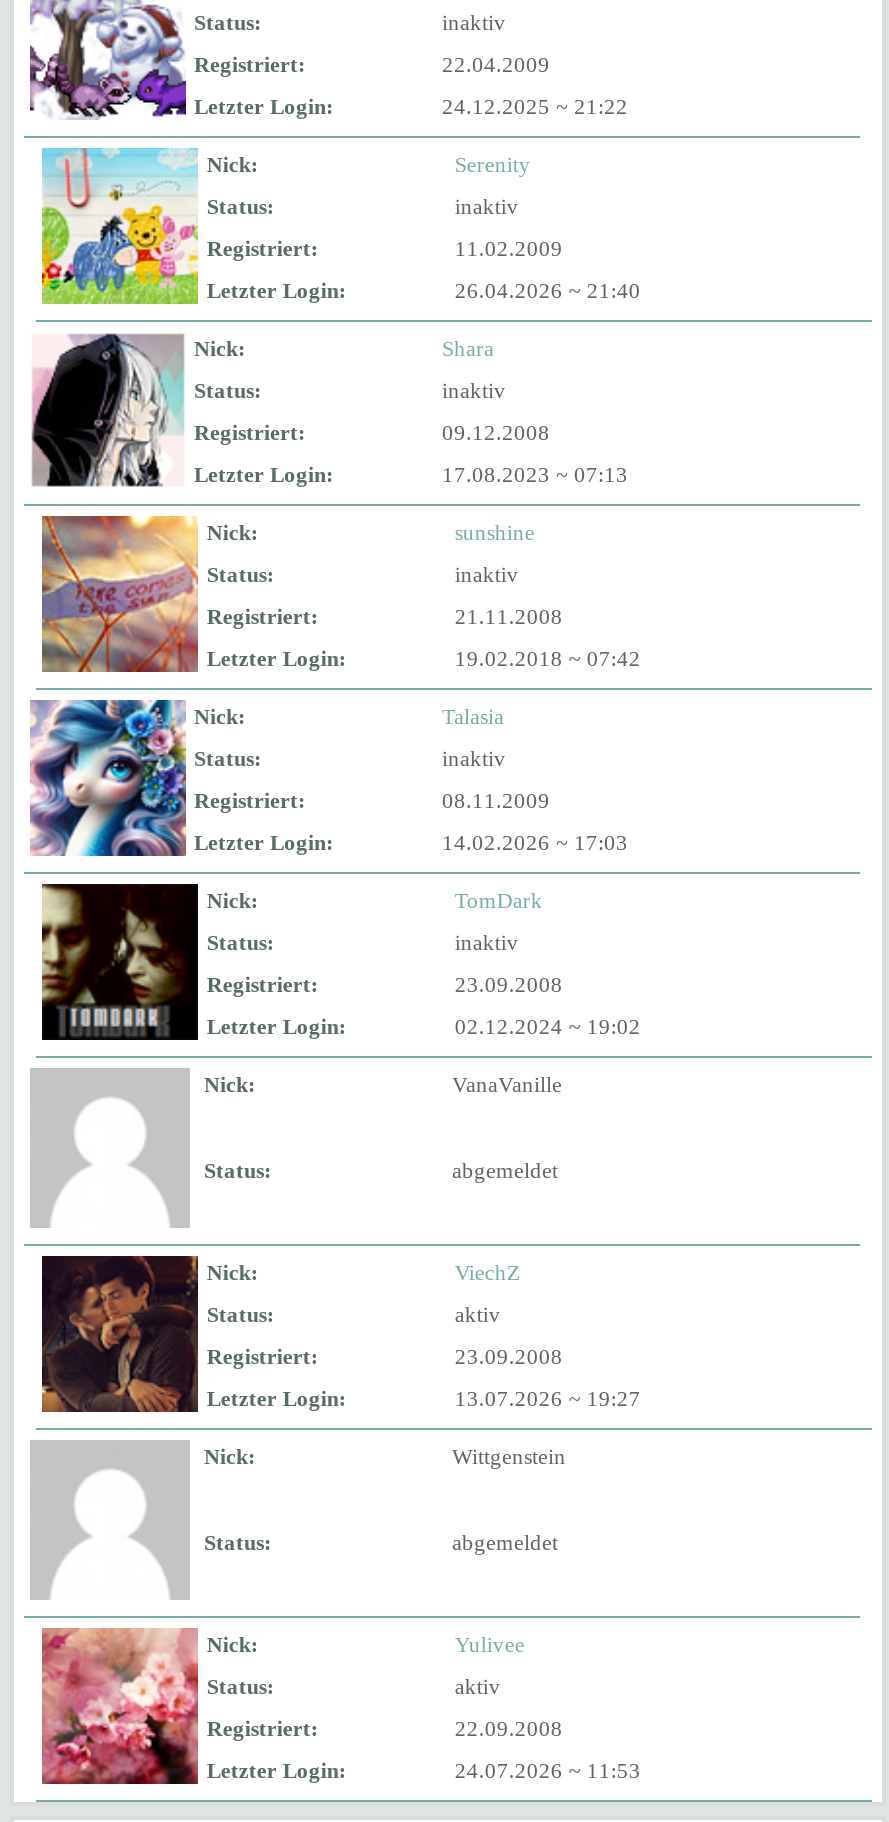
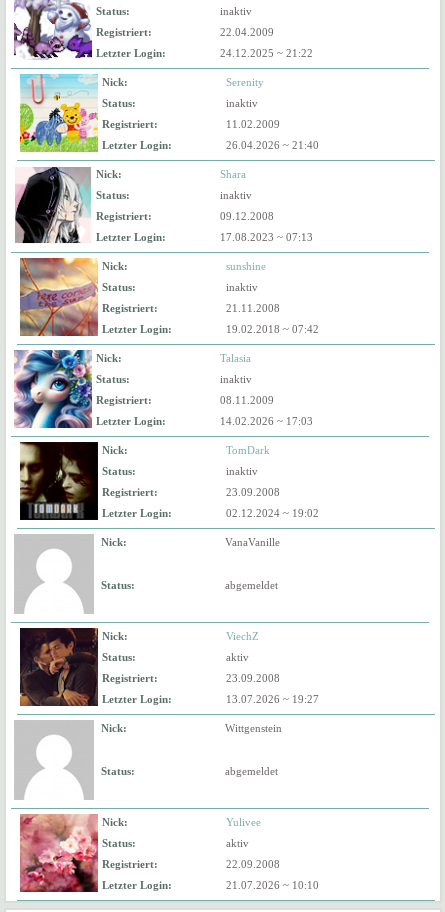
[455,1758,641,1782] 24.07.2026 ~ 11:53 -> [226,879,319,891] 21.07.2026 ~ 10:10

